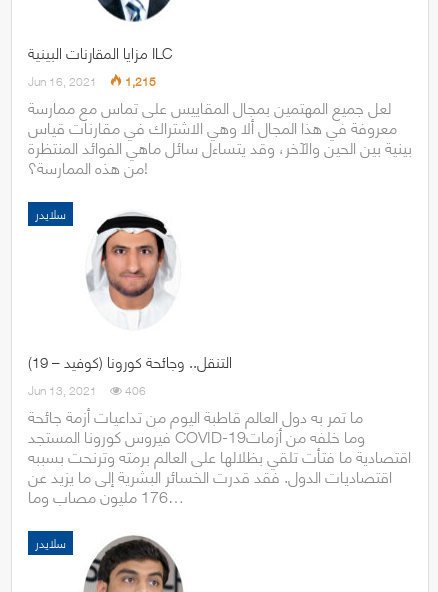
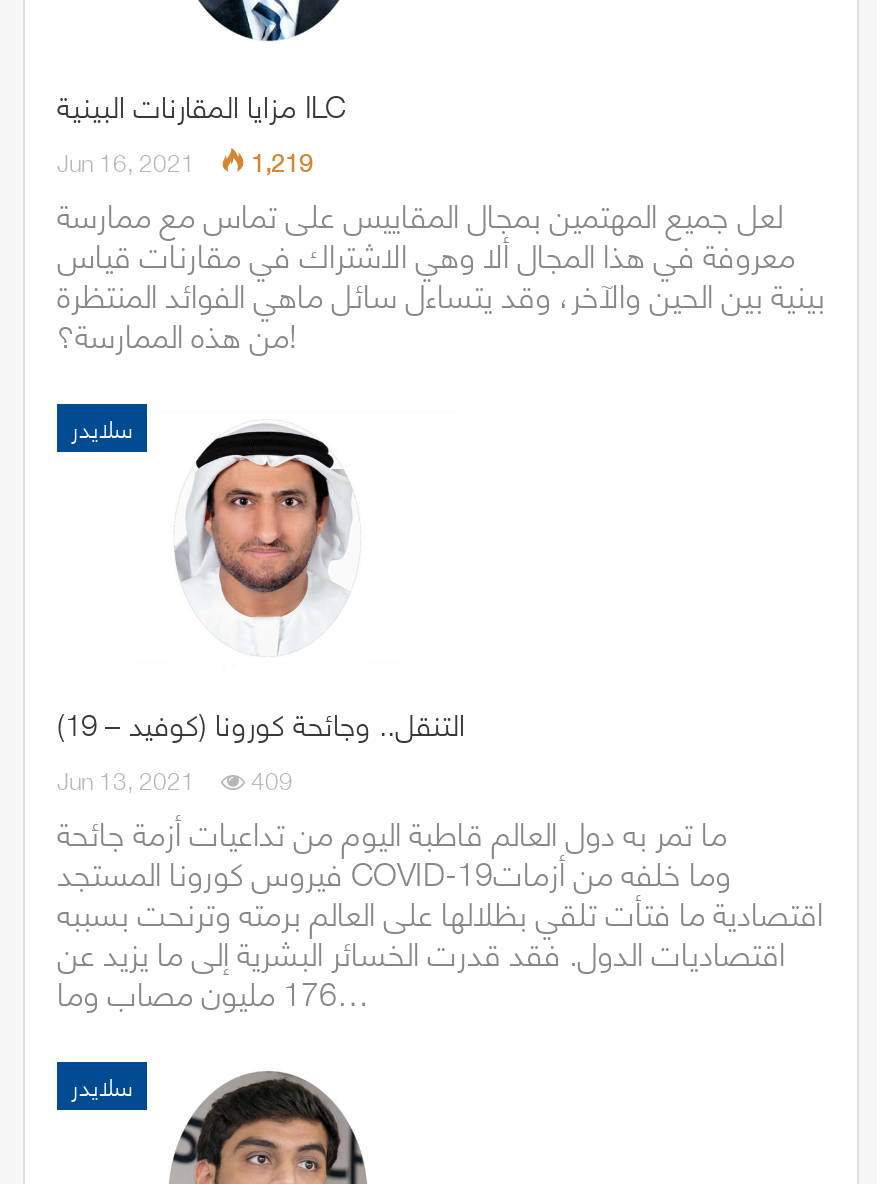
[28,69,156,92] Jun 16, 2021 1,215 -> [57,137,313,183] Jun 16, 2021 1,219
[28,378,146,401] Jun 13, 2021 406 -> [57,756,293,802] Jun 13, 2021 409

